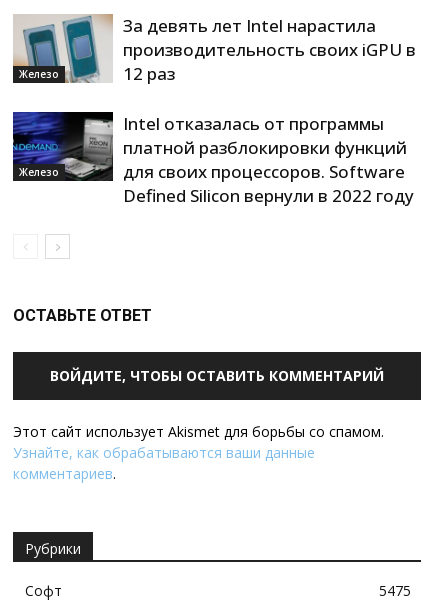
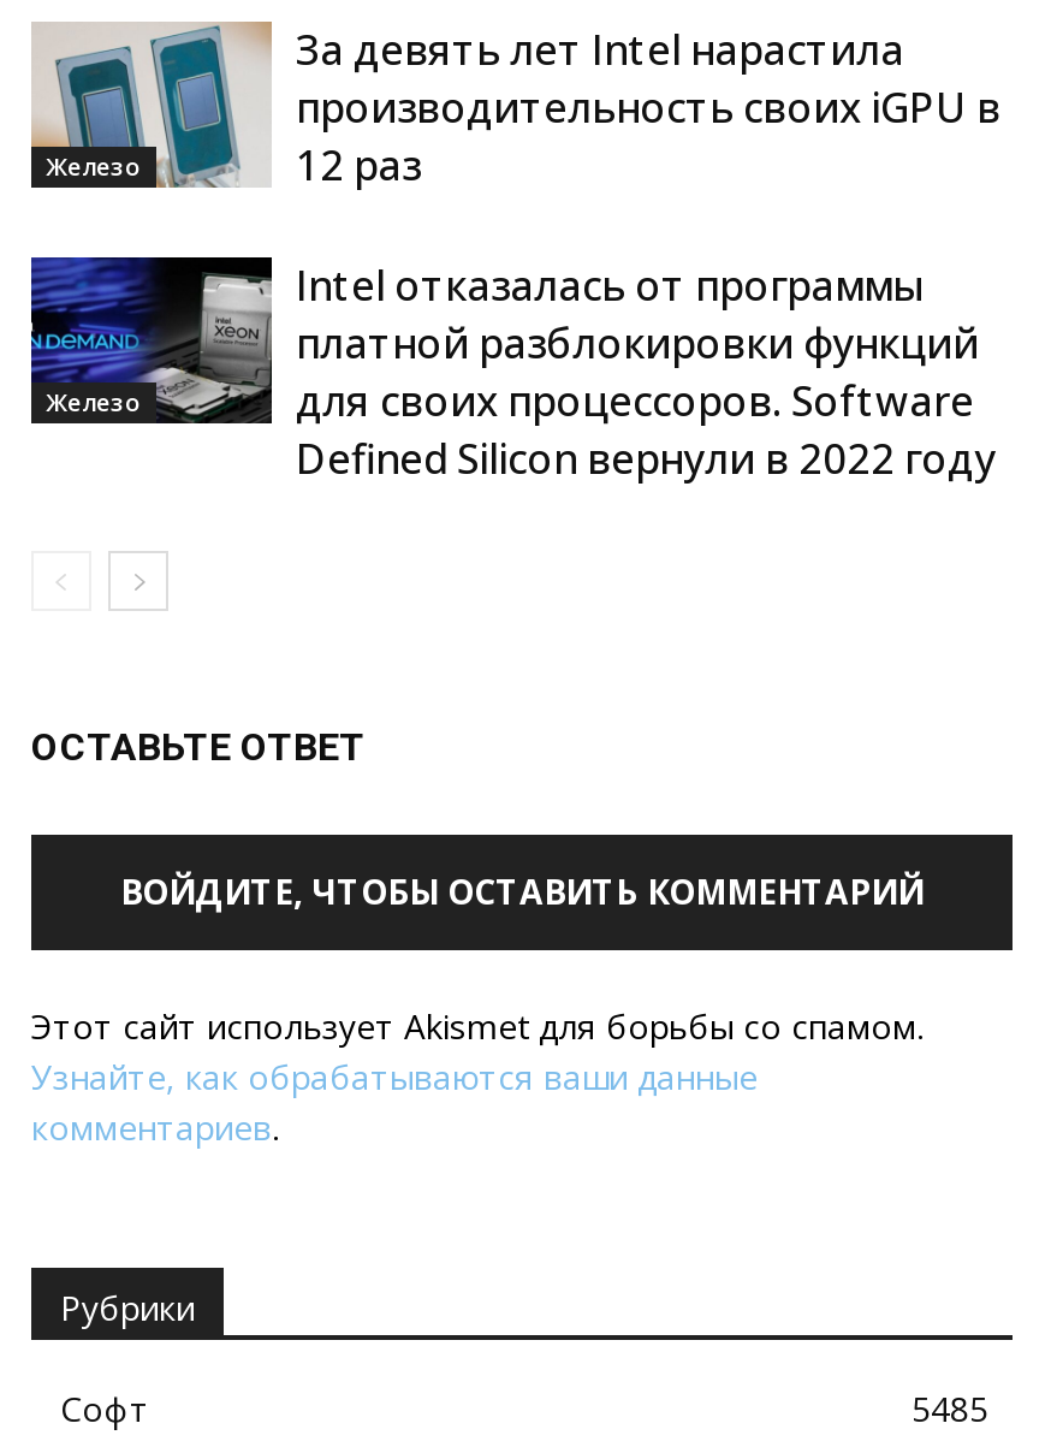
[379,581,411,600] 5475 -> [911,1387,988,1432] 5485

